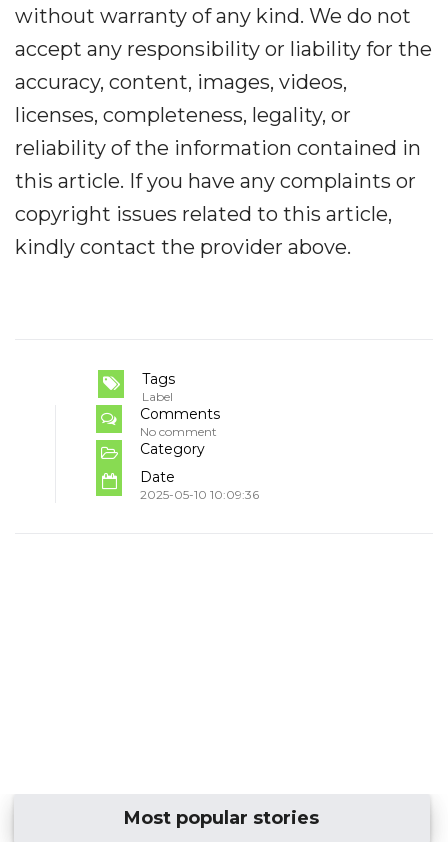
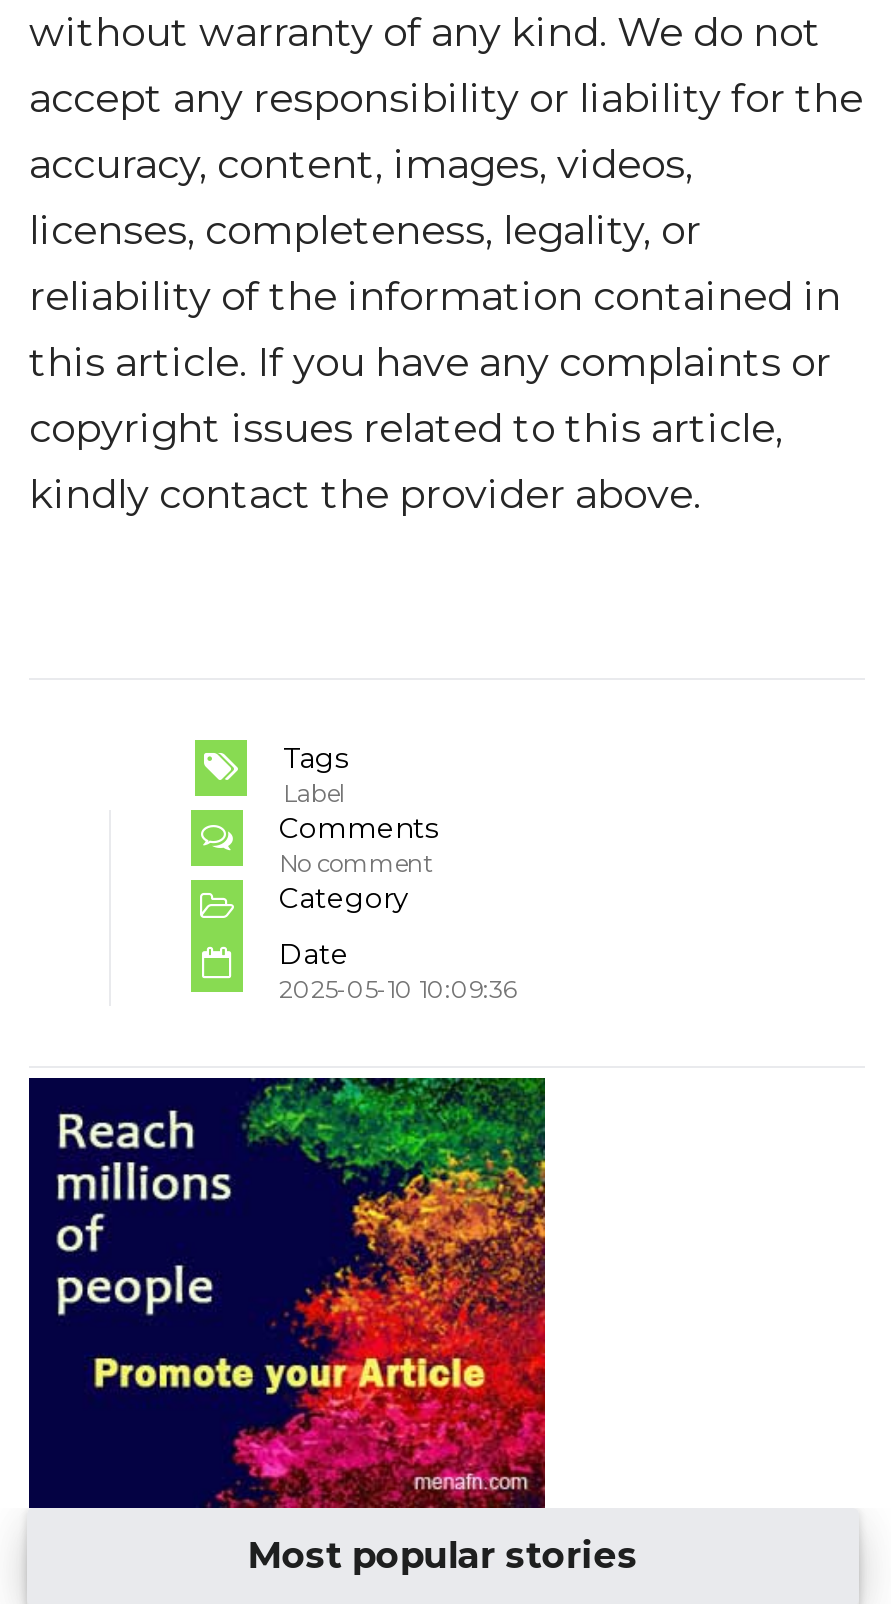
none -> [27,1076,547,1510] [image]

